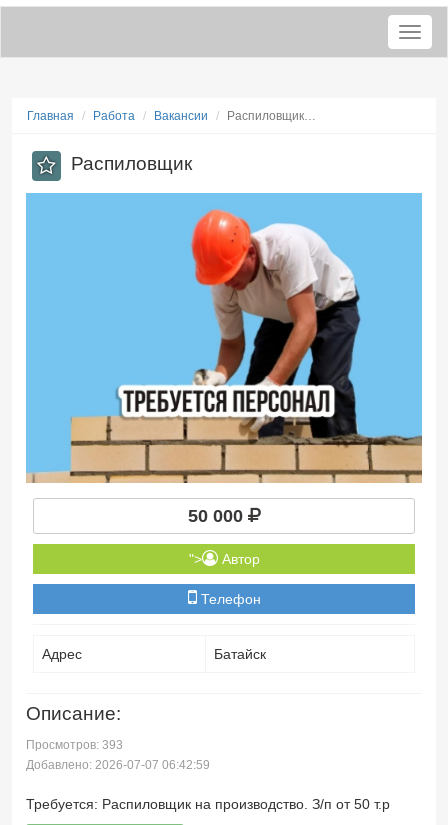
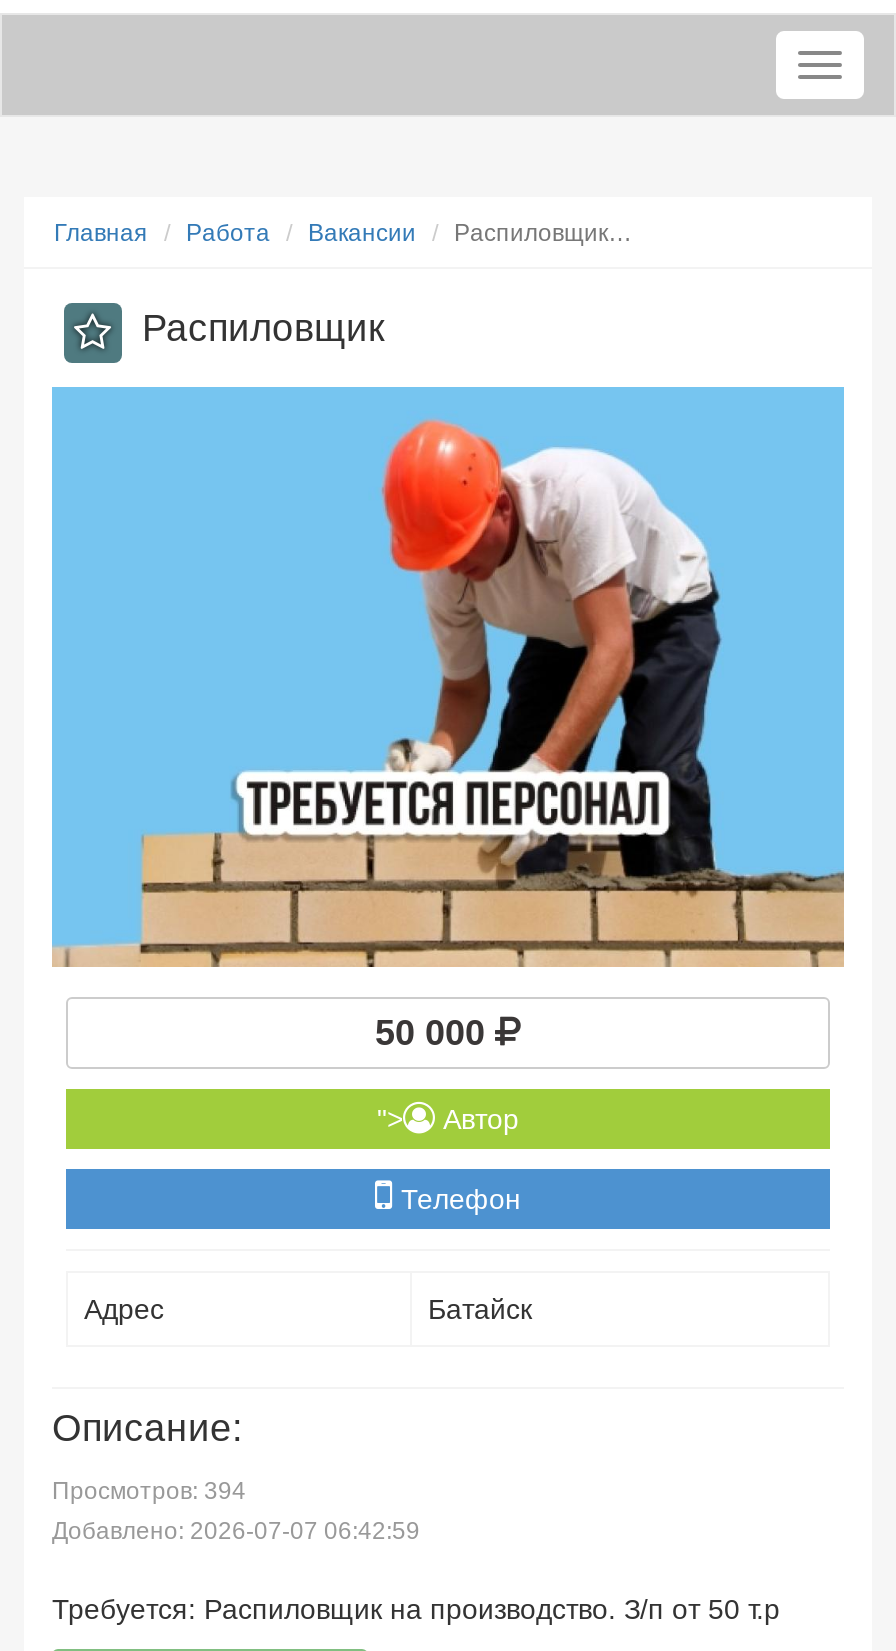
[26,738,123,752] Просмотров: 393 -> [52,1477,246,1505] Просмотров: 394

